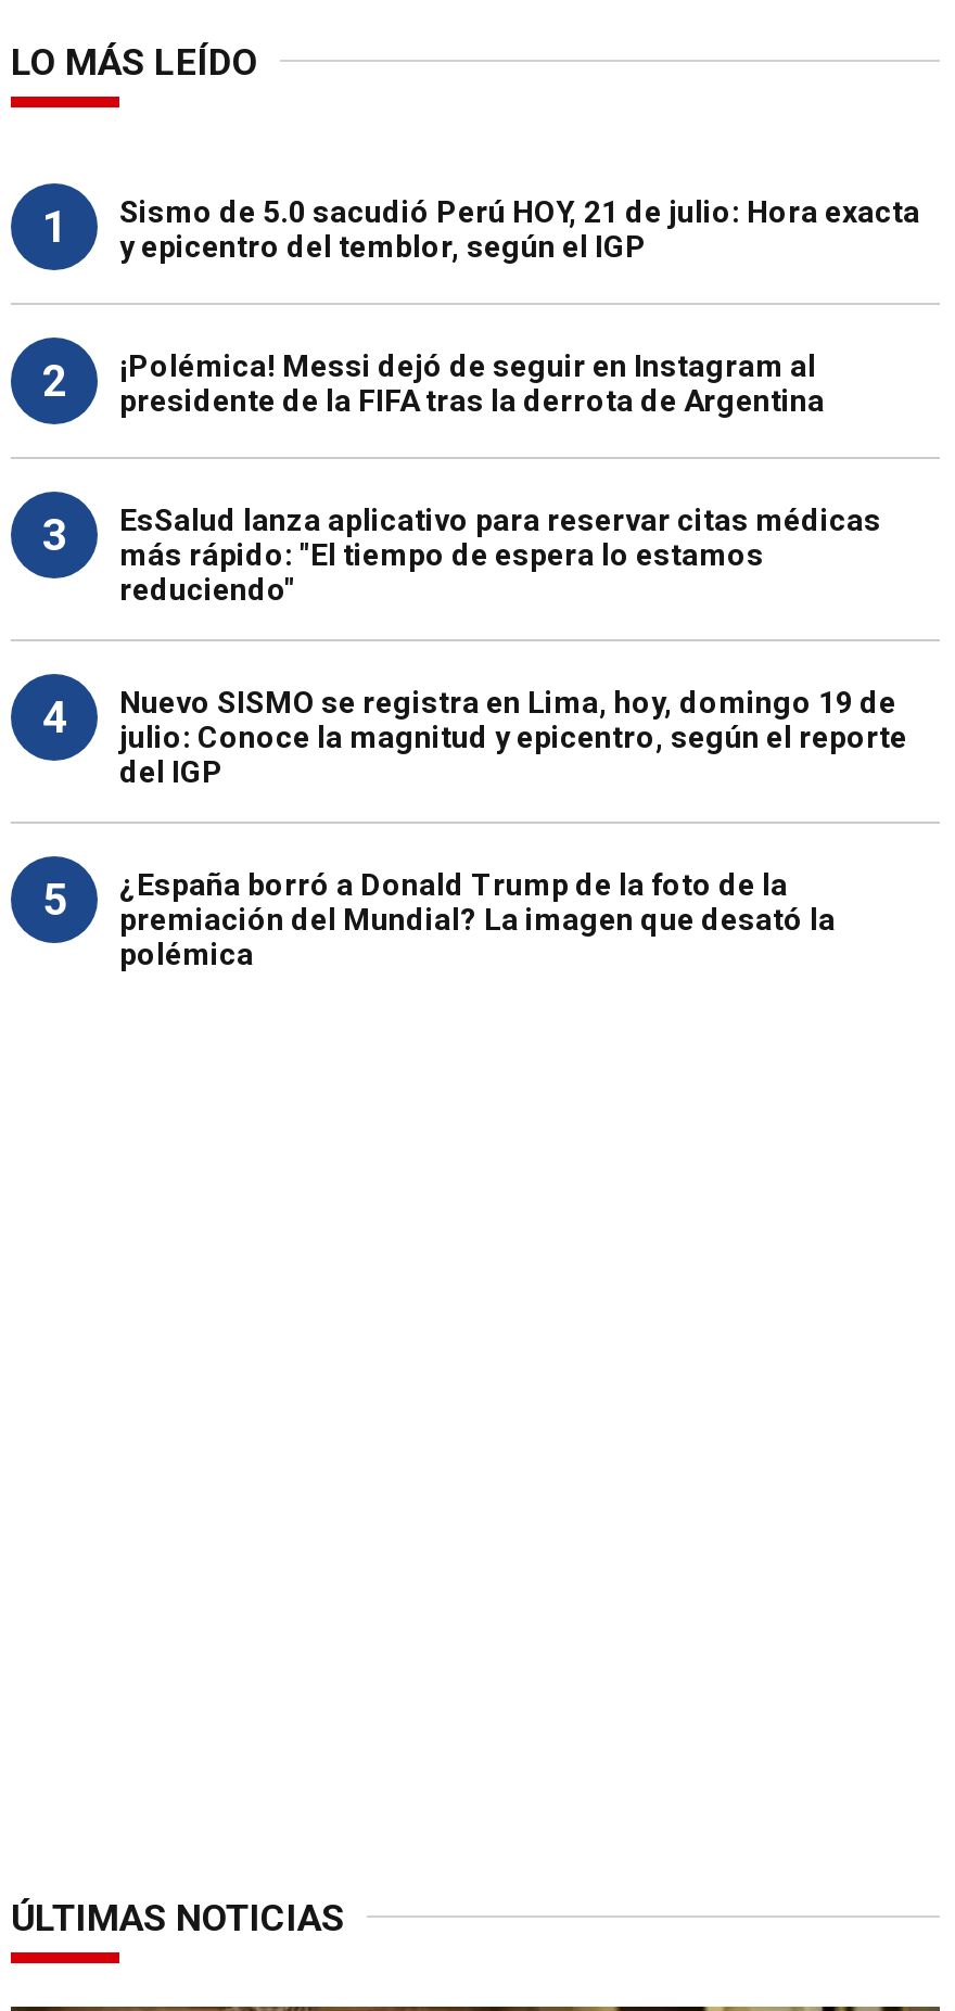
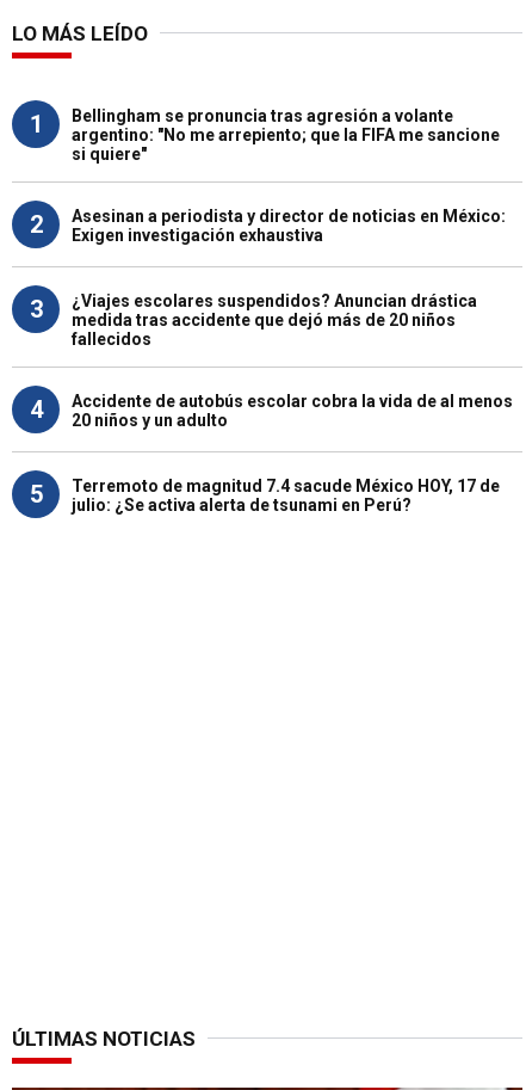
[119,193,920,263] Sismo de 5.0 sacudió Perú HOY, 21 de julio: Hora exacta | y epicentro del temblor, según el IGP -> [72,106,500,163] Bellingham se pronuncia tras agresión a volante | argentino: "No me arrepiento; que la FIFA me sancione | si quiere"
[119,348,825,417] ¡Polémica! Messi dejó de seguir en Instagram al | presidente de la FIFA tras la derrota de Argentina -> [72,206,506,244] Asesinan a periodista y director de noticias en México: | Exigen investigación exhaustiva
[119,502,881,606] EsSalud lanza aplicativo para reservar citas médicas | más rápido: "El tiempo de espera lo estamos | reduciendo" -> [72,291,477,348] ¿Viajes escolares suspendidos? Anuncian drástica | medida tras accidente que dejó más de 20 niños | fallecidos
[119,684,907,788] Nuevo SISMO se registra en Lima, hoy, domingo 19 de | julio: Conoce la magnitud y epicentro, según el reporte | del IGP -> [72,391,513,429] Accidente de autobús escolar cobra la vida de al menos | 20 niños y un adulto
[119,866,836,970] ¿España borró a Donald Trump de la foto de la | premiación del Mundial? La imagen que desató la | polémica -> [72,476,500,514] Terremoto de magnitud 7.4 sacude México HOY, 17 de | julio: ¿Se activa alerta de tsunami en Perú?

